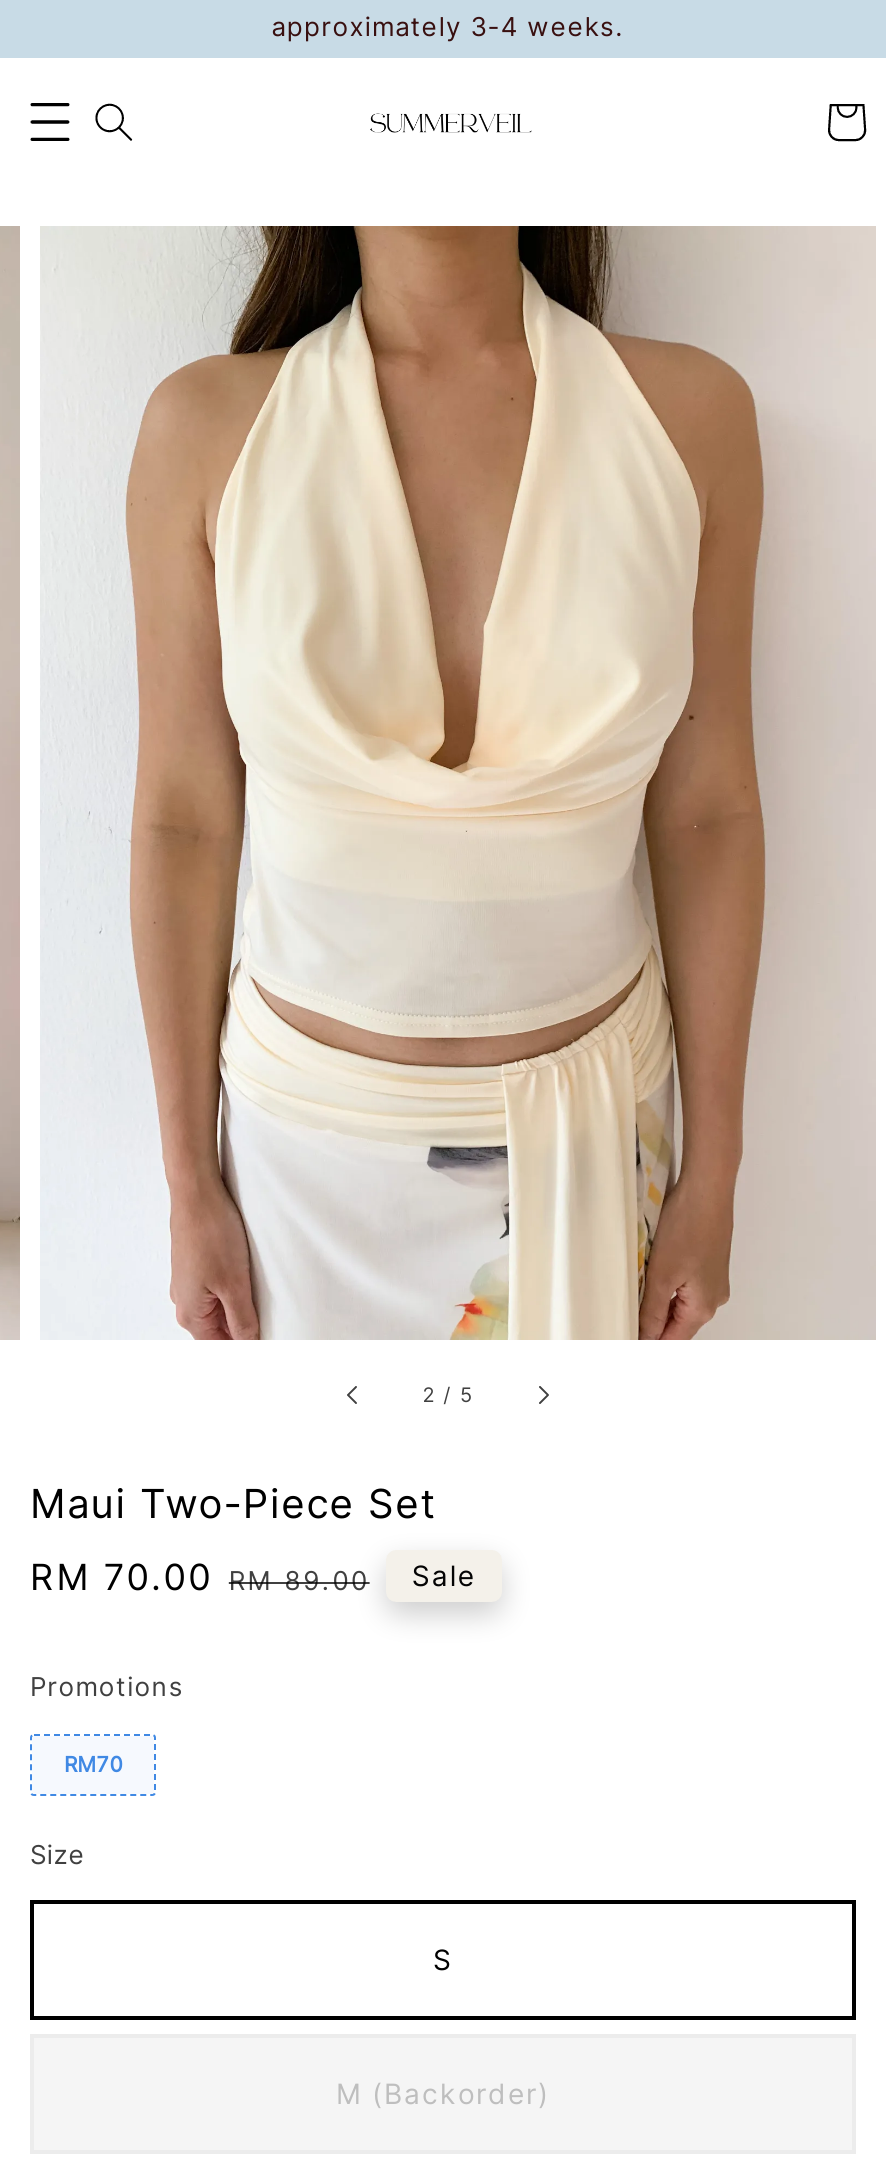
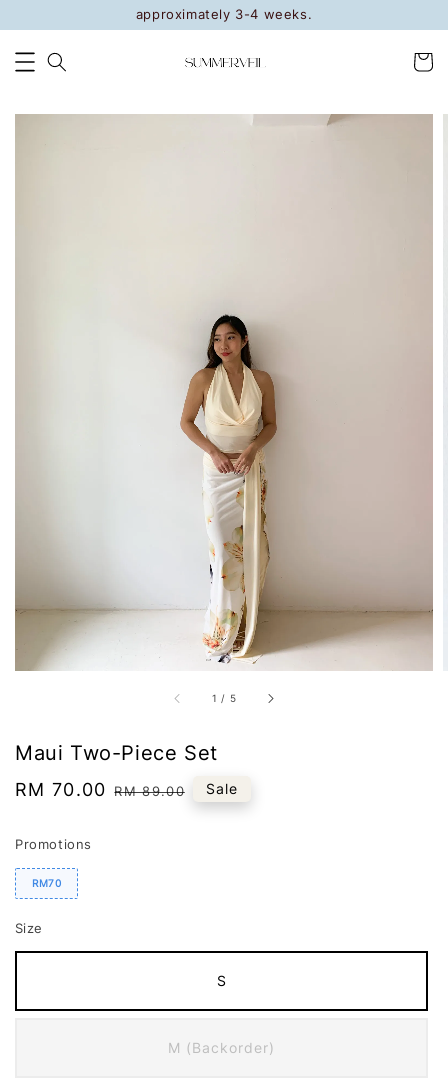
[6,224,876,1406] [image] | 2 / 5 -> [3,113,445,704] [image] | 1 / 5

